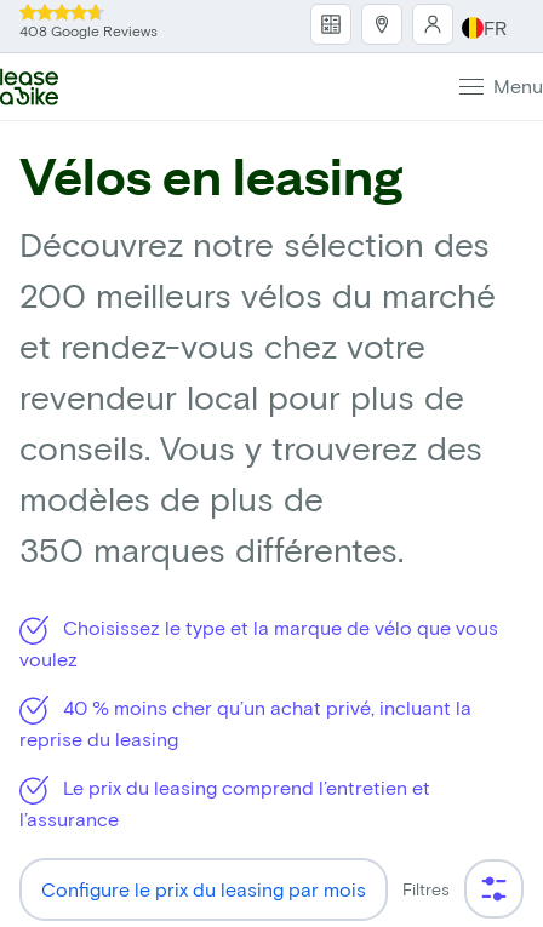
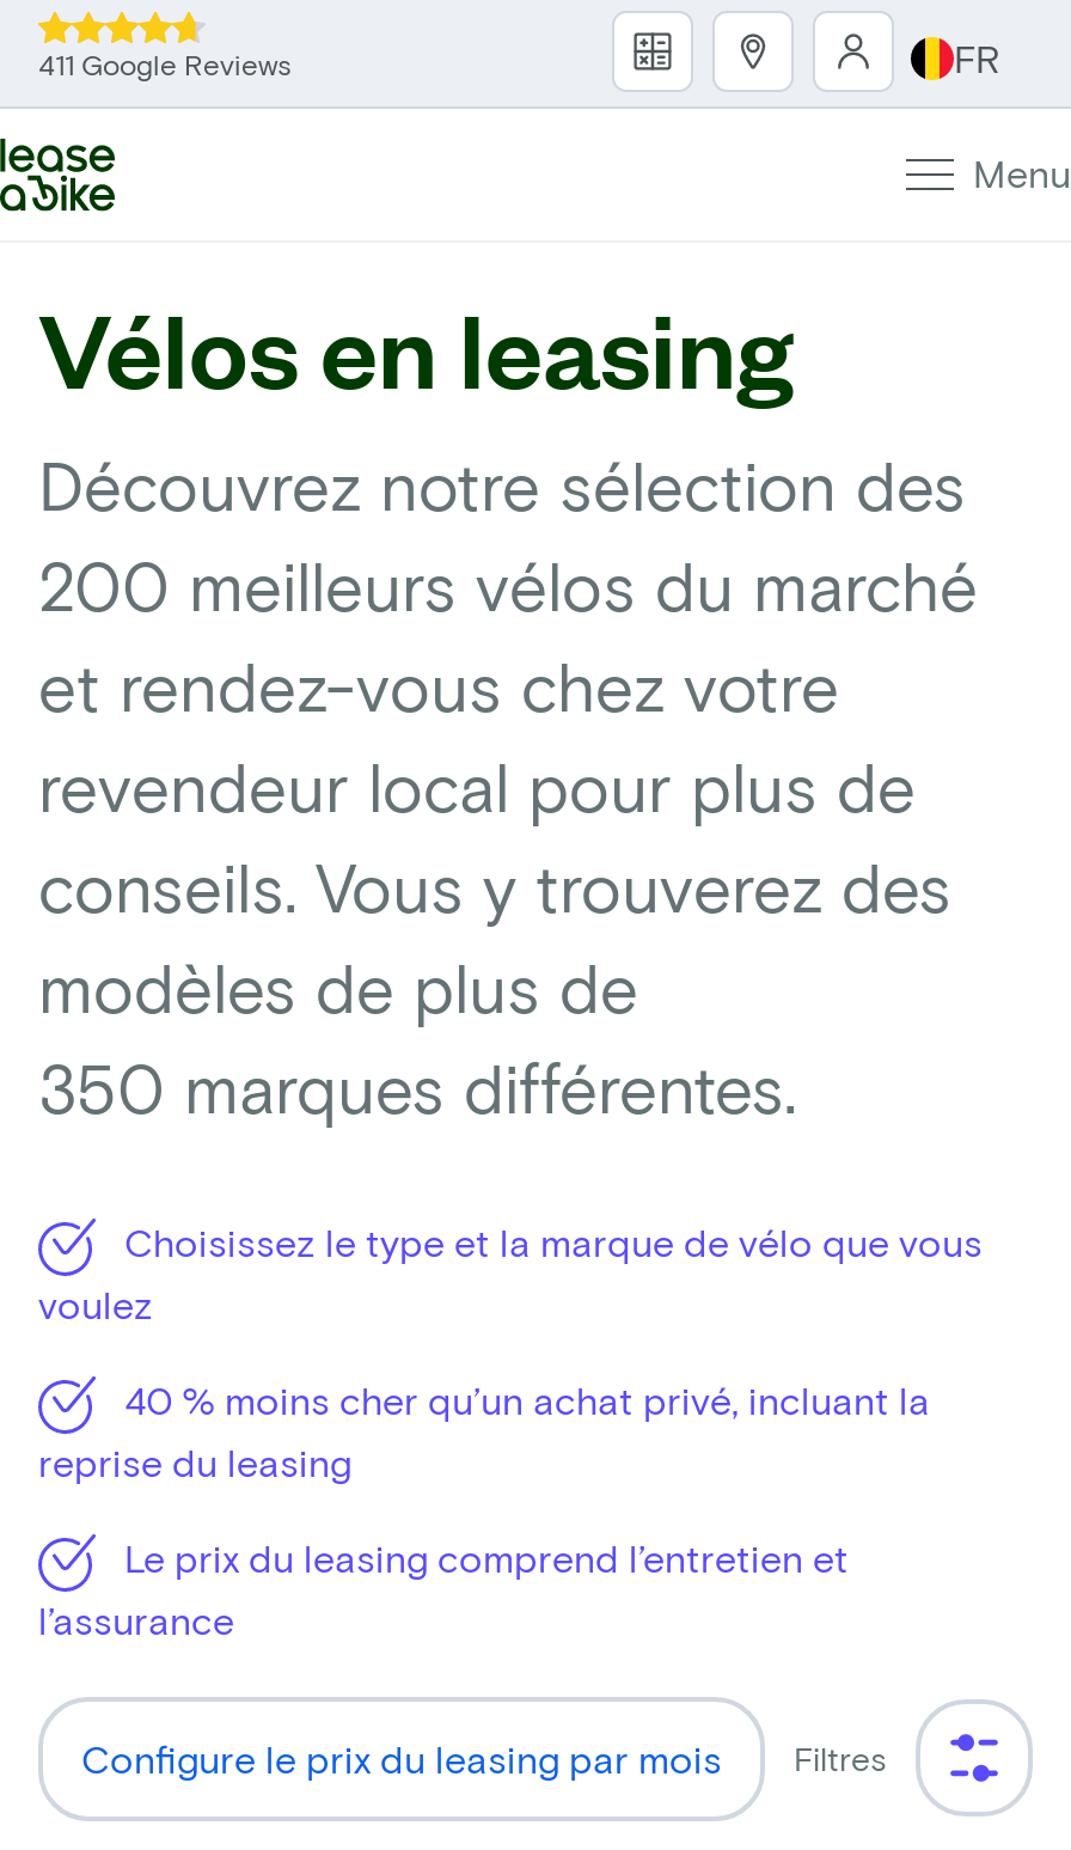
[19,22,158,39] 408 Google Reviews -> [38,47,292,80] 411 Google Reviews

